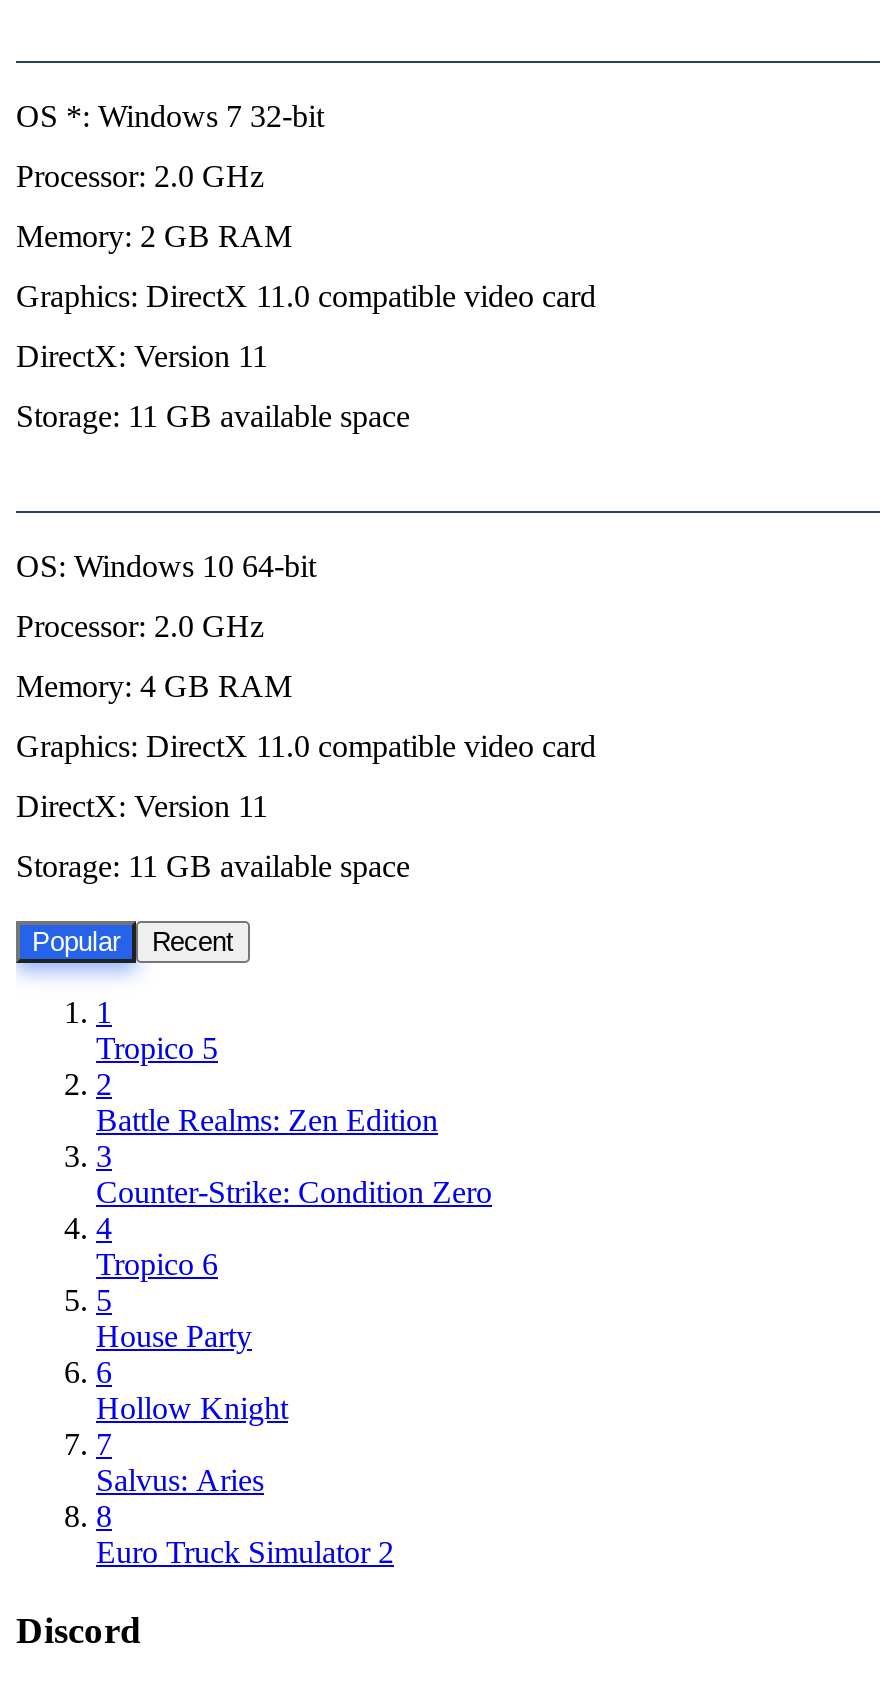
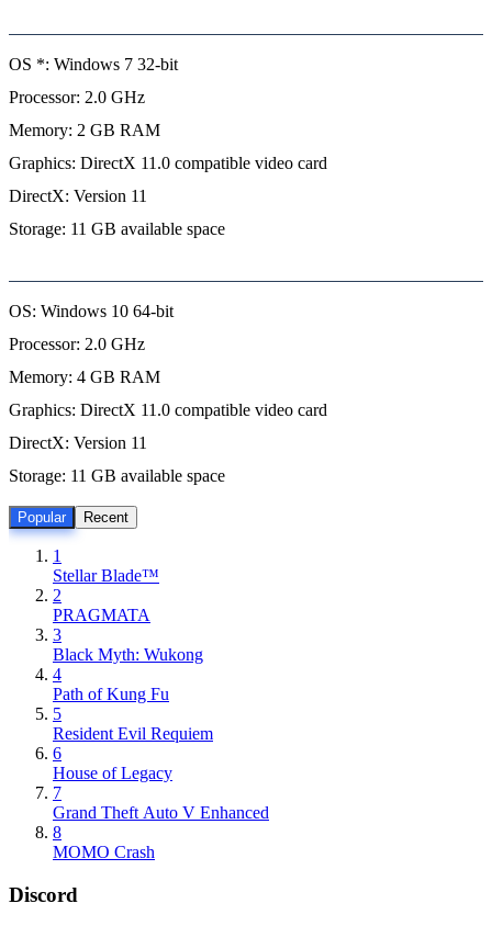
[96,1031,218,1065] Tropico 5 -> [53,566,159,585] Stellar Blade™
[96,1103,438,1137] Battle Realms: Zen Edition -> [53,606,150,624] PRAGMATA
[96,1175,492,1209] Counter-Strike: Condition Zero -> [53,645,203,664] Black Myth: Wukong
[96,1247,218,1281] Tropico 6 -> [53,685,169,703] Path of Kung Fu
[96,1319,252,1353] House Party -> [53,724,213,743] Resident Evil Requiem
[96,1391,288,1425] Hollow Knight -> [53,764,172,782] House of Legacy
[96,1463,264,1497] Salvus: Aries -> [53,803,269,822] Grand Theft Auto V Enhanced
[96,1535,394,1569] Euro Truck Simulator 2 -> [53,843,155,861] MOMO Crash

